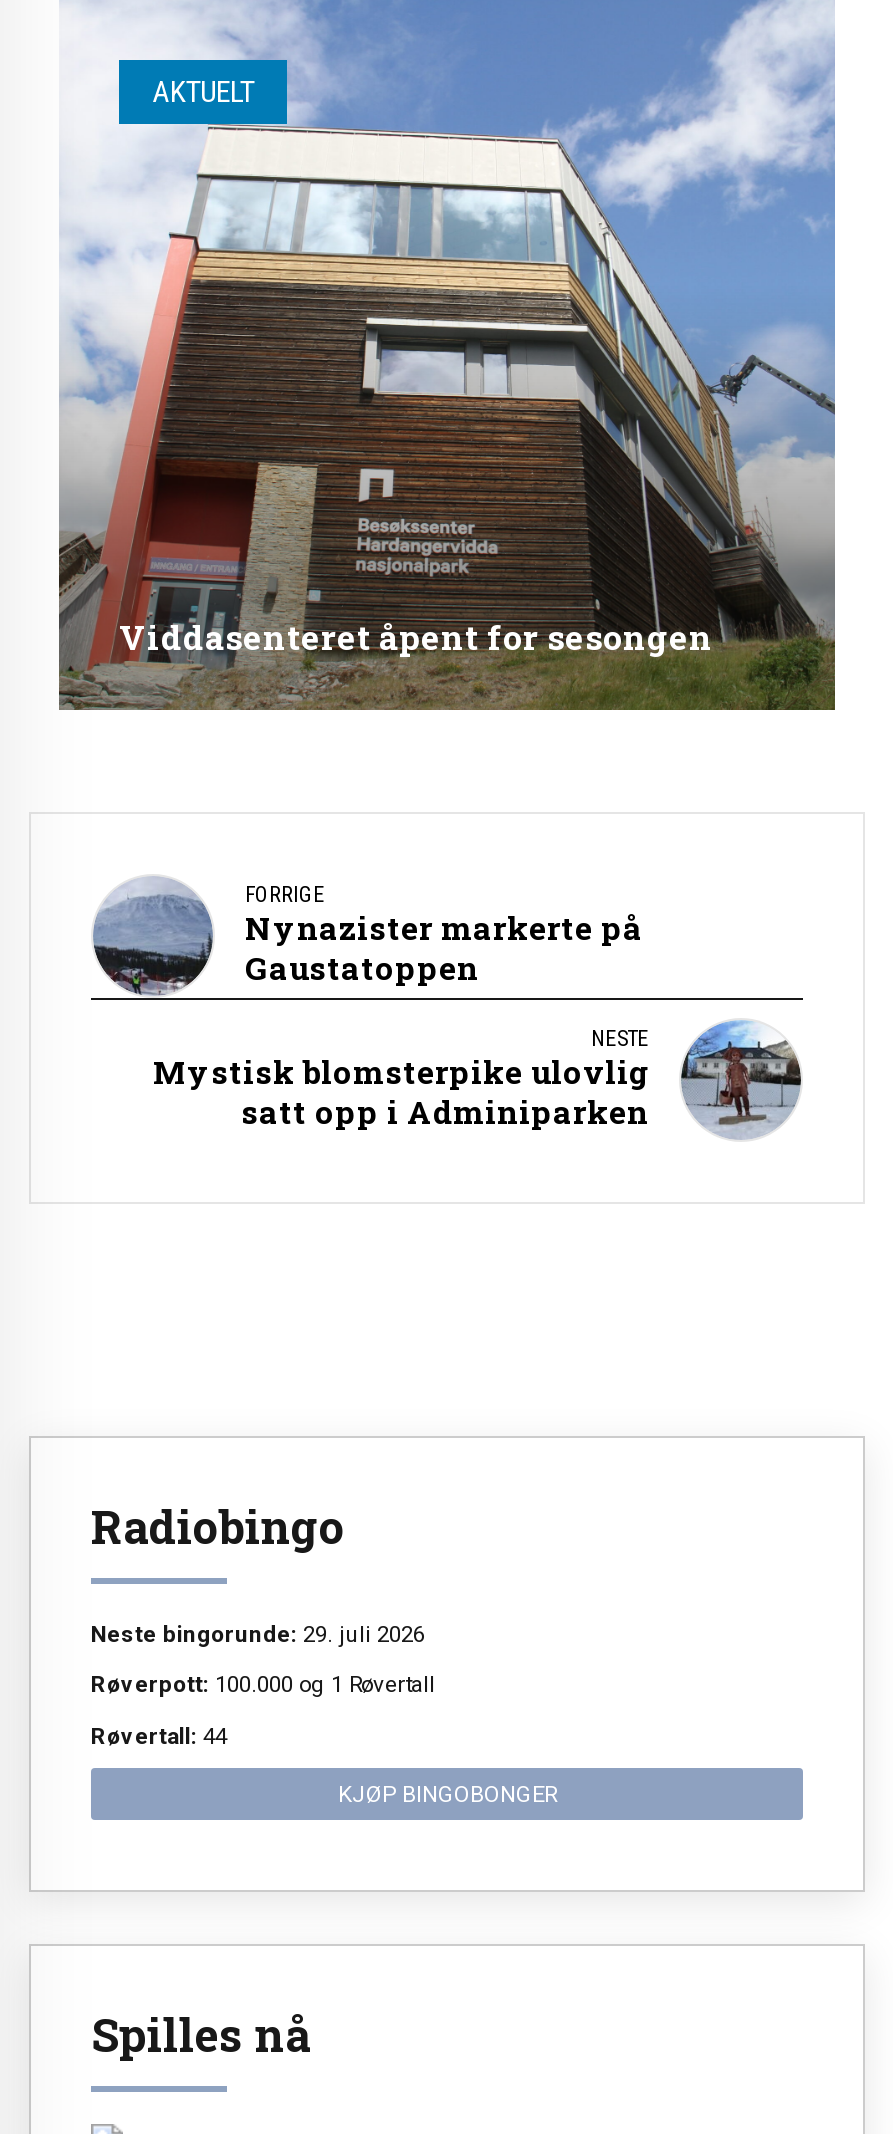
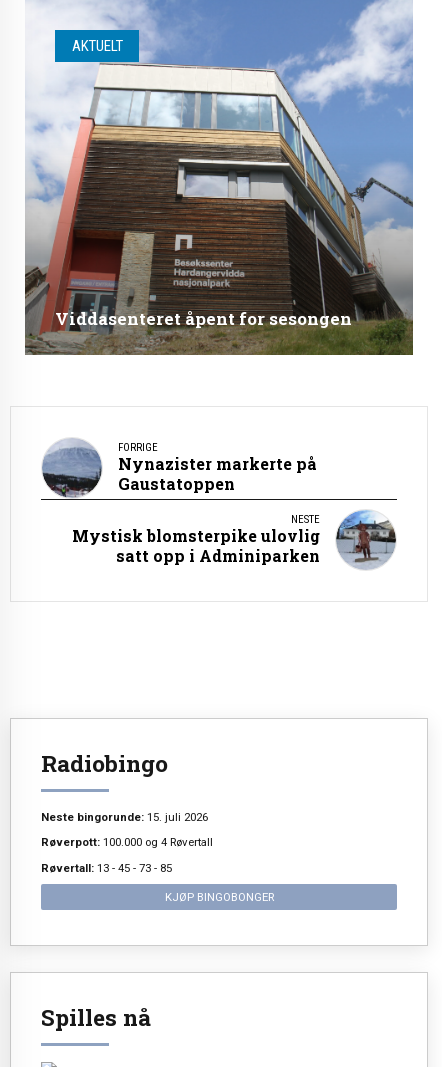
[91,1621,425,1649] Neste bingorunde: 29. juli 2026 -> [41,810,208,824] Neste bingorunde: 15. juli 2026
[91,1671,435,1699] Røverpott: 100.000 og 1 Røvertall -> [41,835,213,849] Røverpott: 100.000 og 4 Røvertall
[91,1721,227,1749] Røvertall: 44 -> [41,860,172,874] Røvertall: 13 - 45 - 73 - 85

